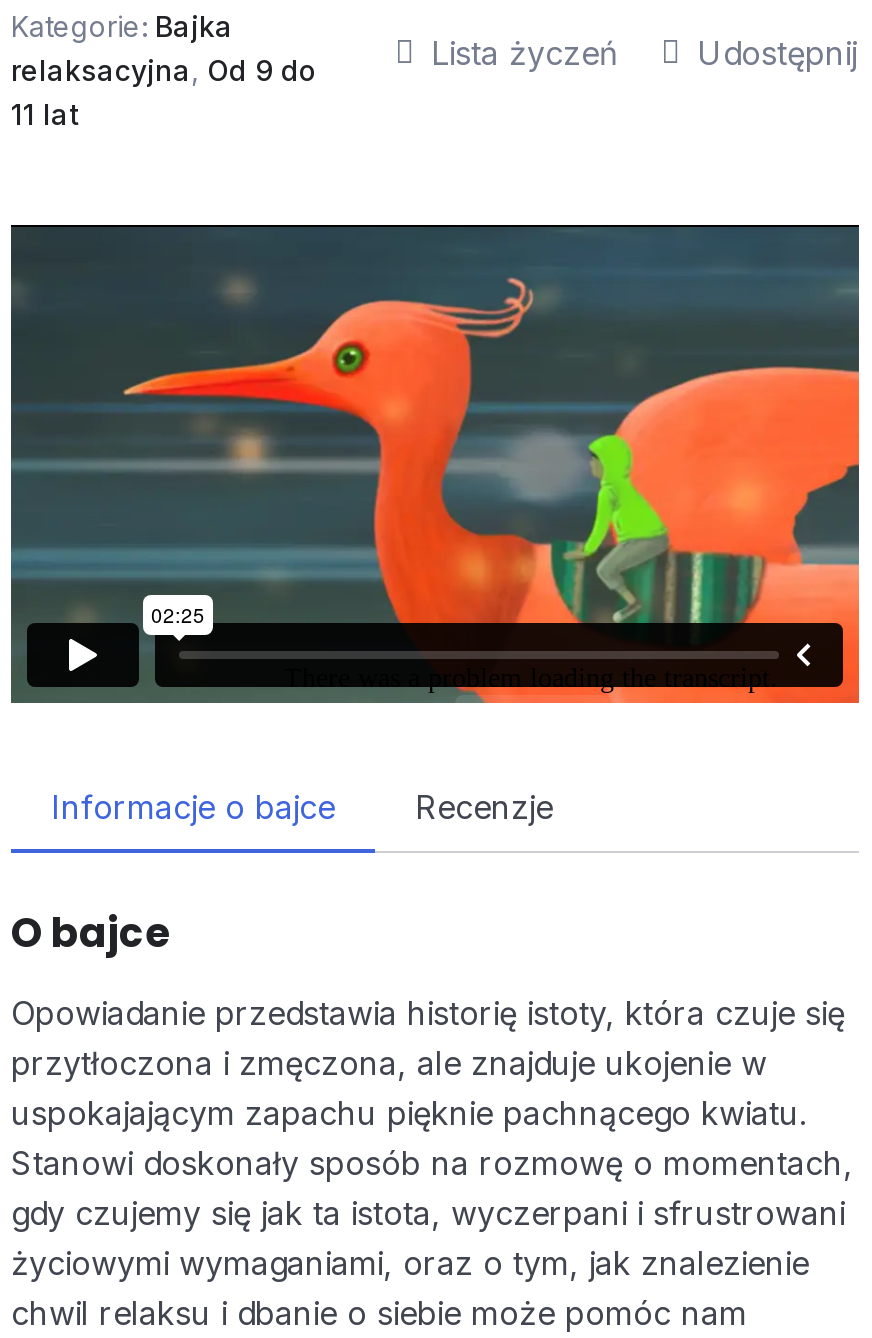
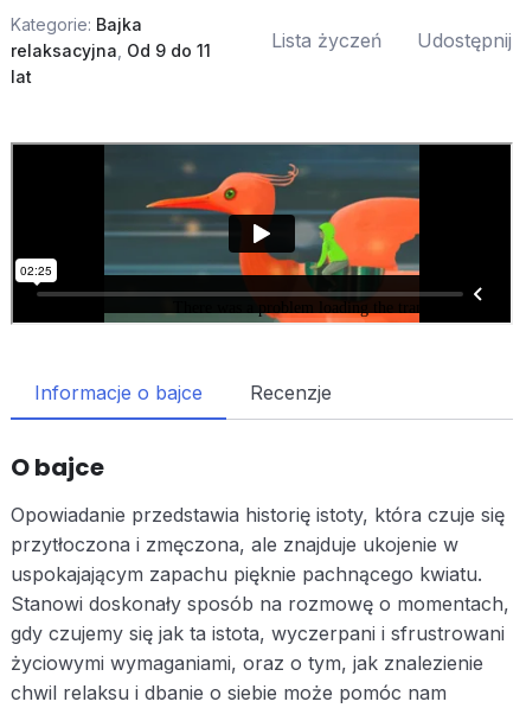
[9,225,861,705] [image] -> [11,143,513,331] [image]

